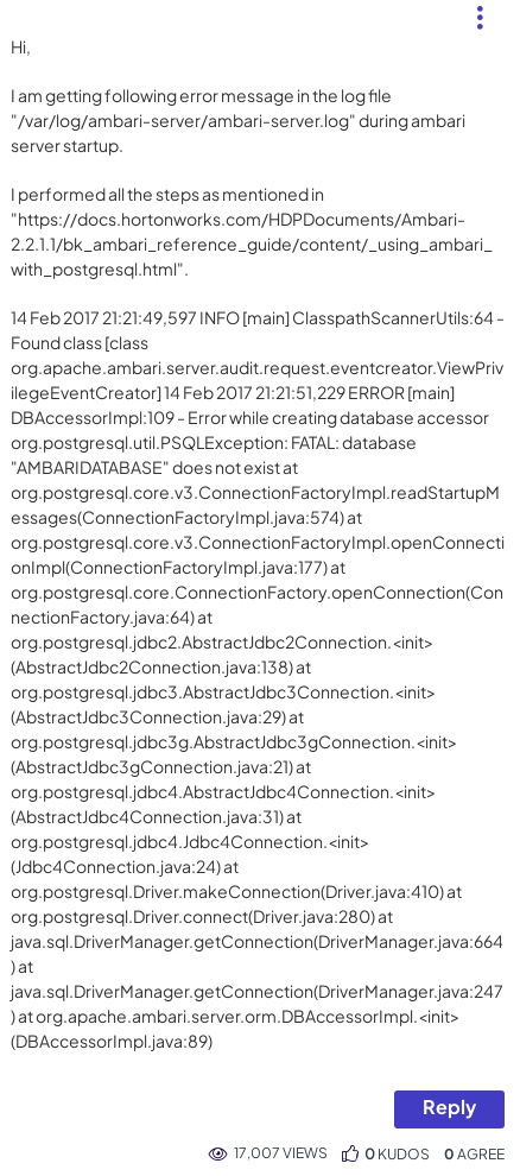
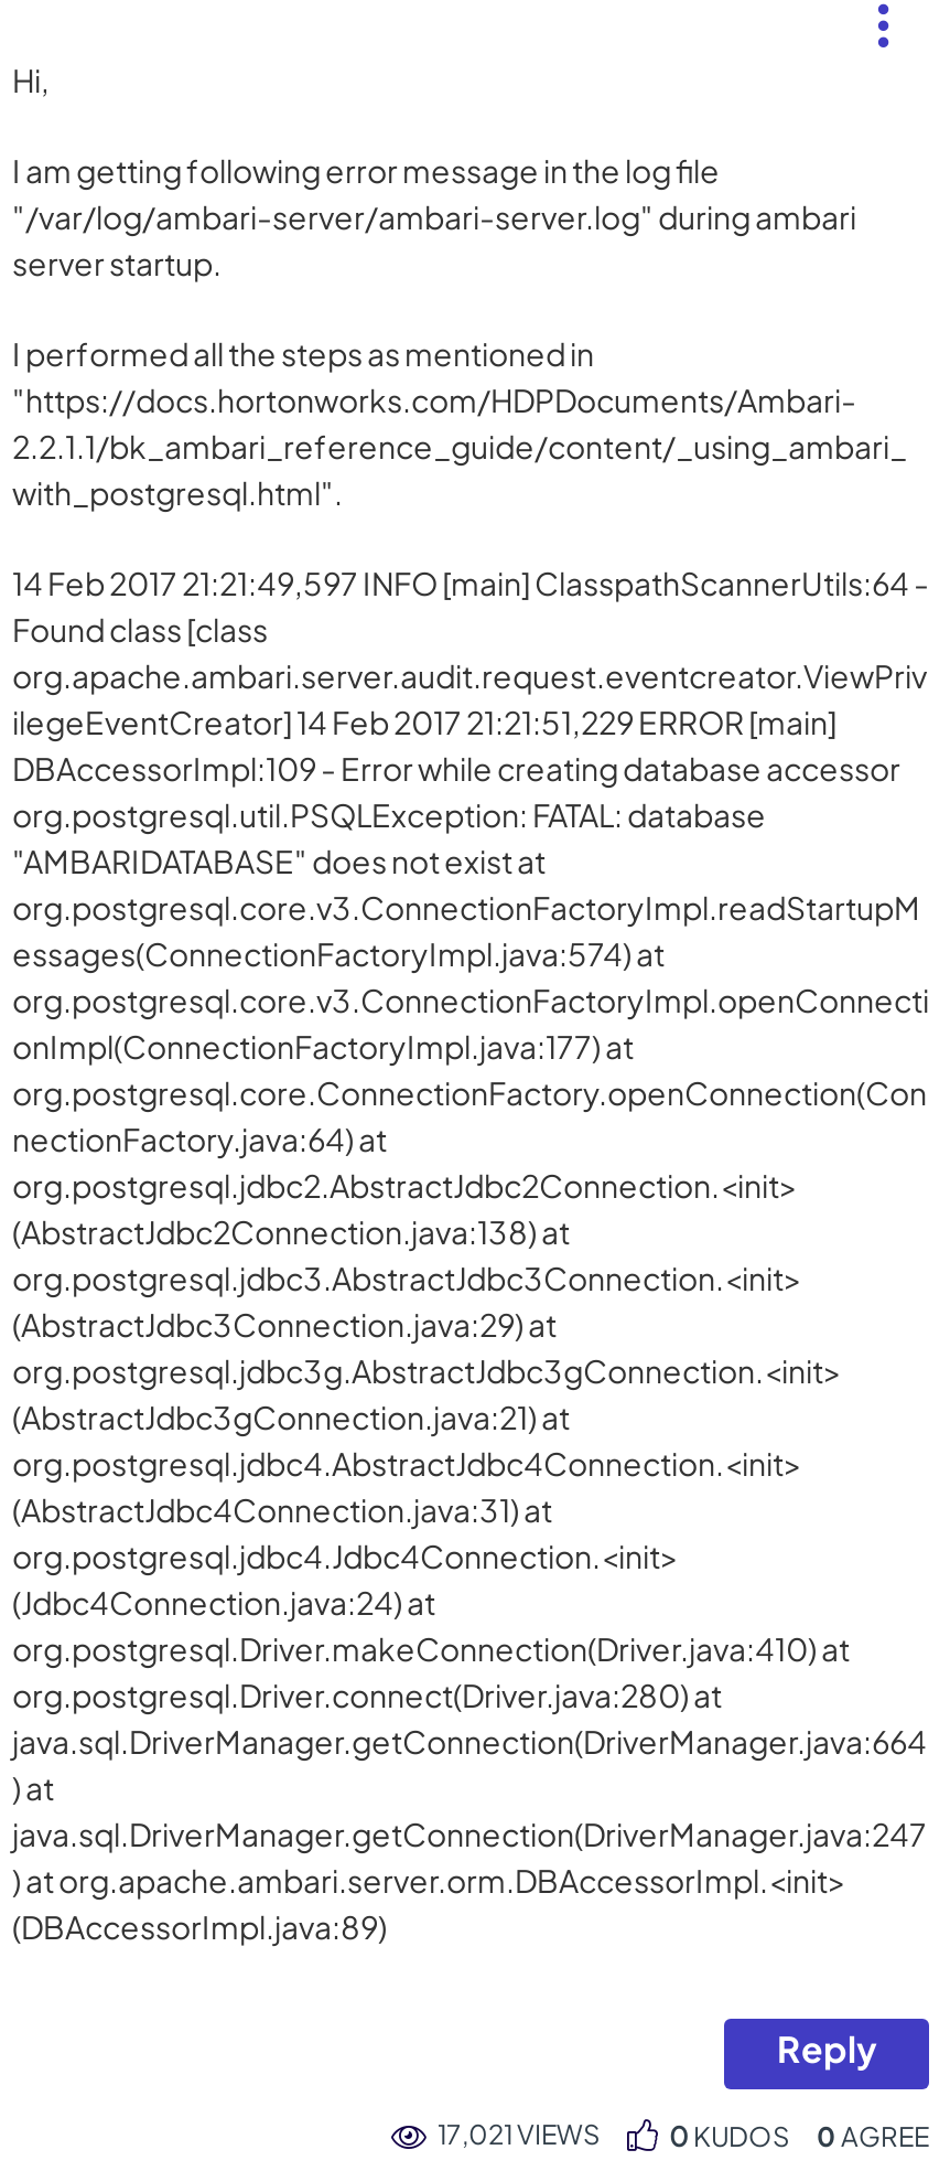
[234,1144,328,1162] 17,007 VIEWS -> [438,2118,601,2151] 17,021 VIEWS

